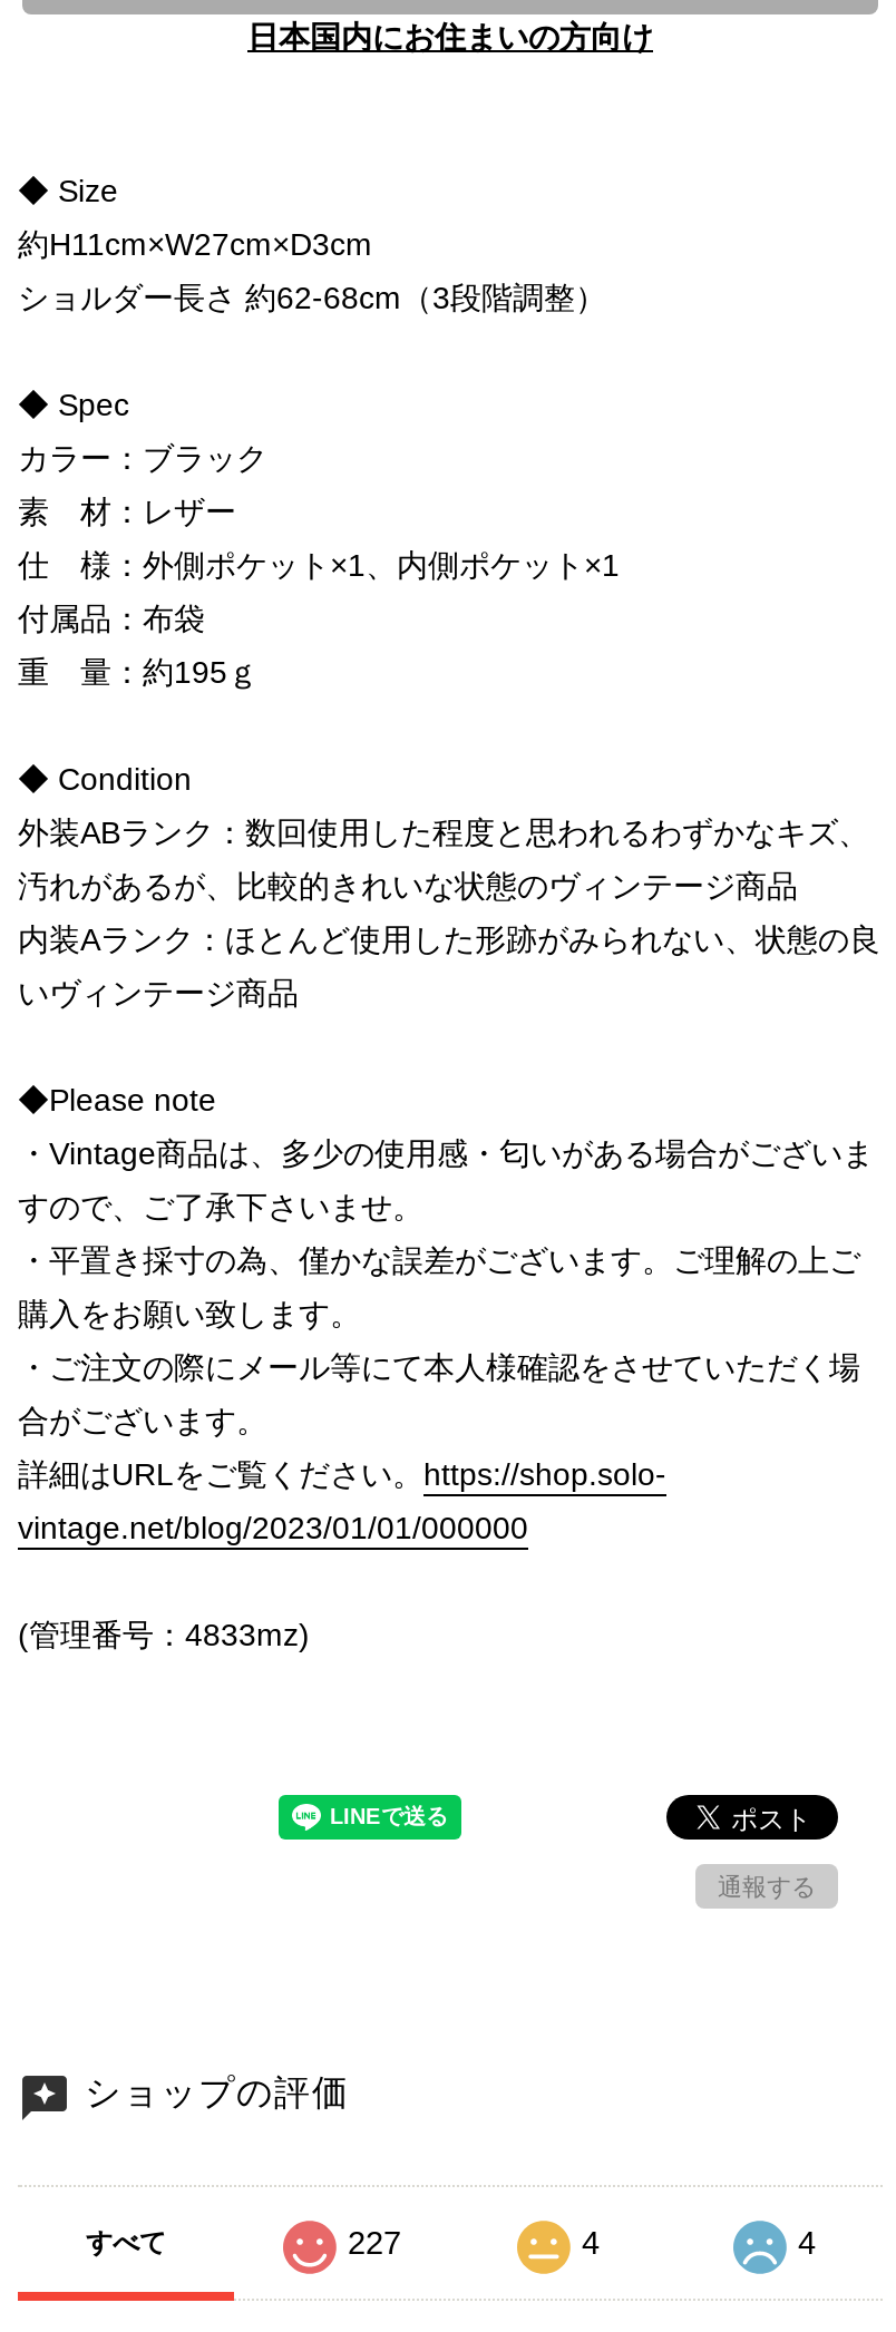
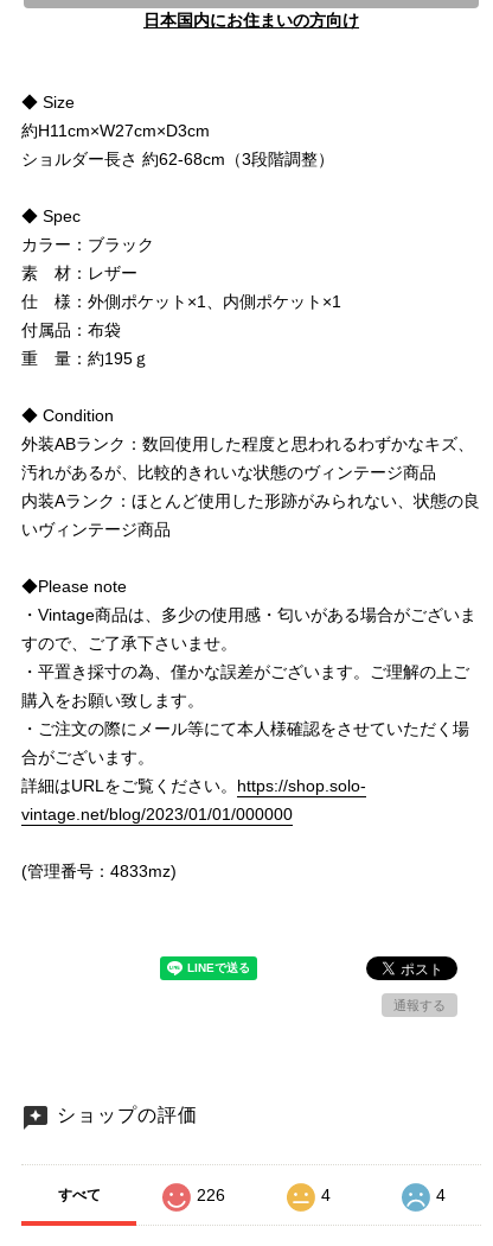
[348,2226,401,2261] 227 -> [197,1186,225,1205] 226

